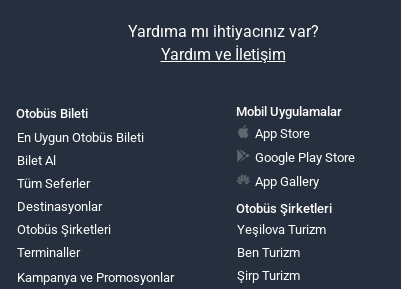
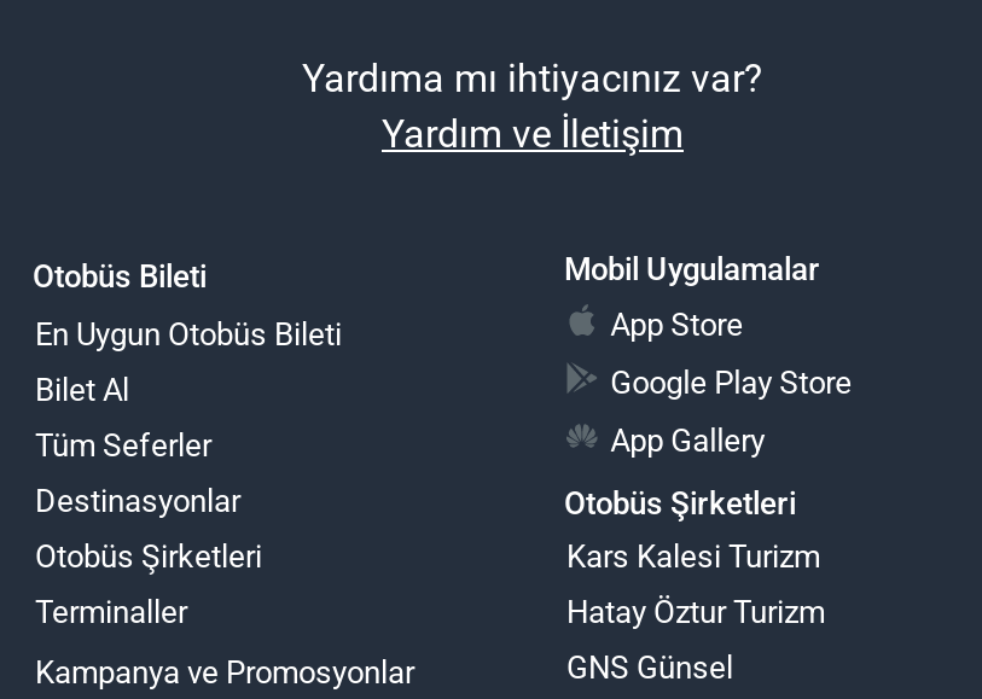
[237,222,326,237] Yeşilova Turizm -> [566,537,820,574] Kars Kalesi Turizm
[237,245,300,260] Ben Turizm -> [566,593,825,629] Hatay Öztur Turizm
[237,268,300,283] Şirp Turizm -> [566,649,733,685] GNS Günsel

